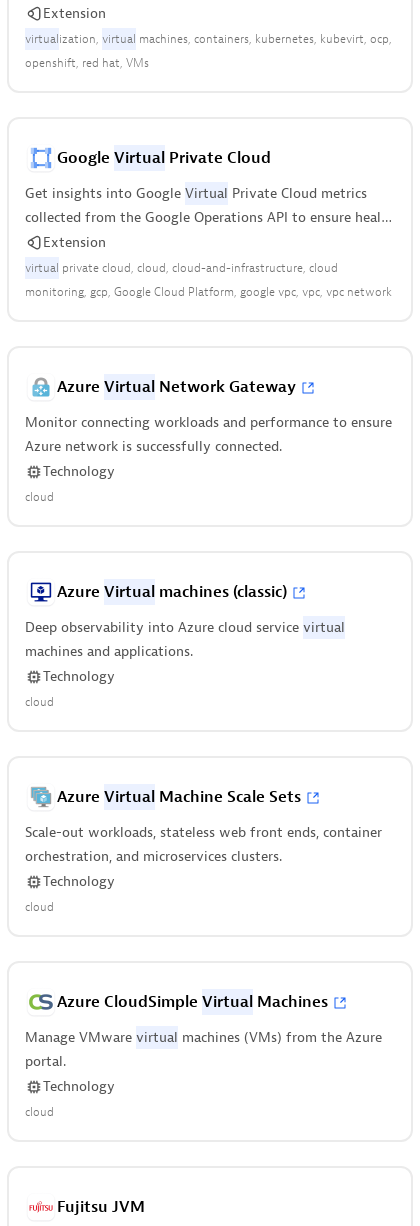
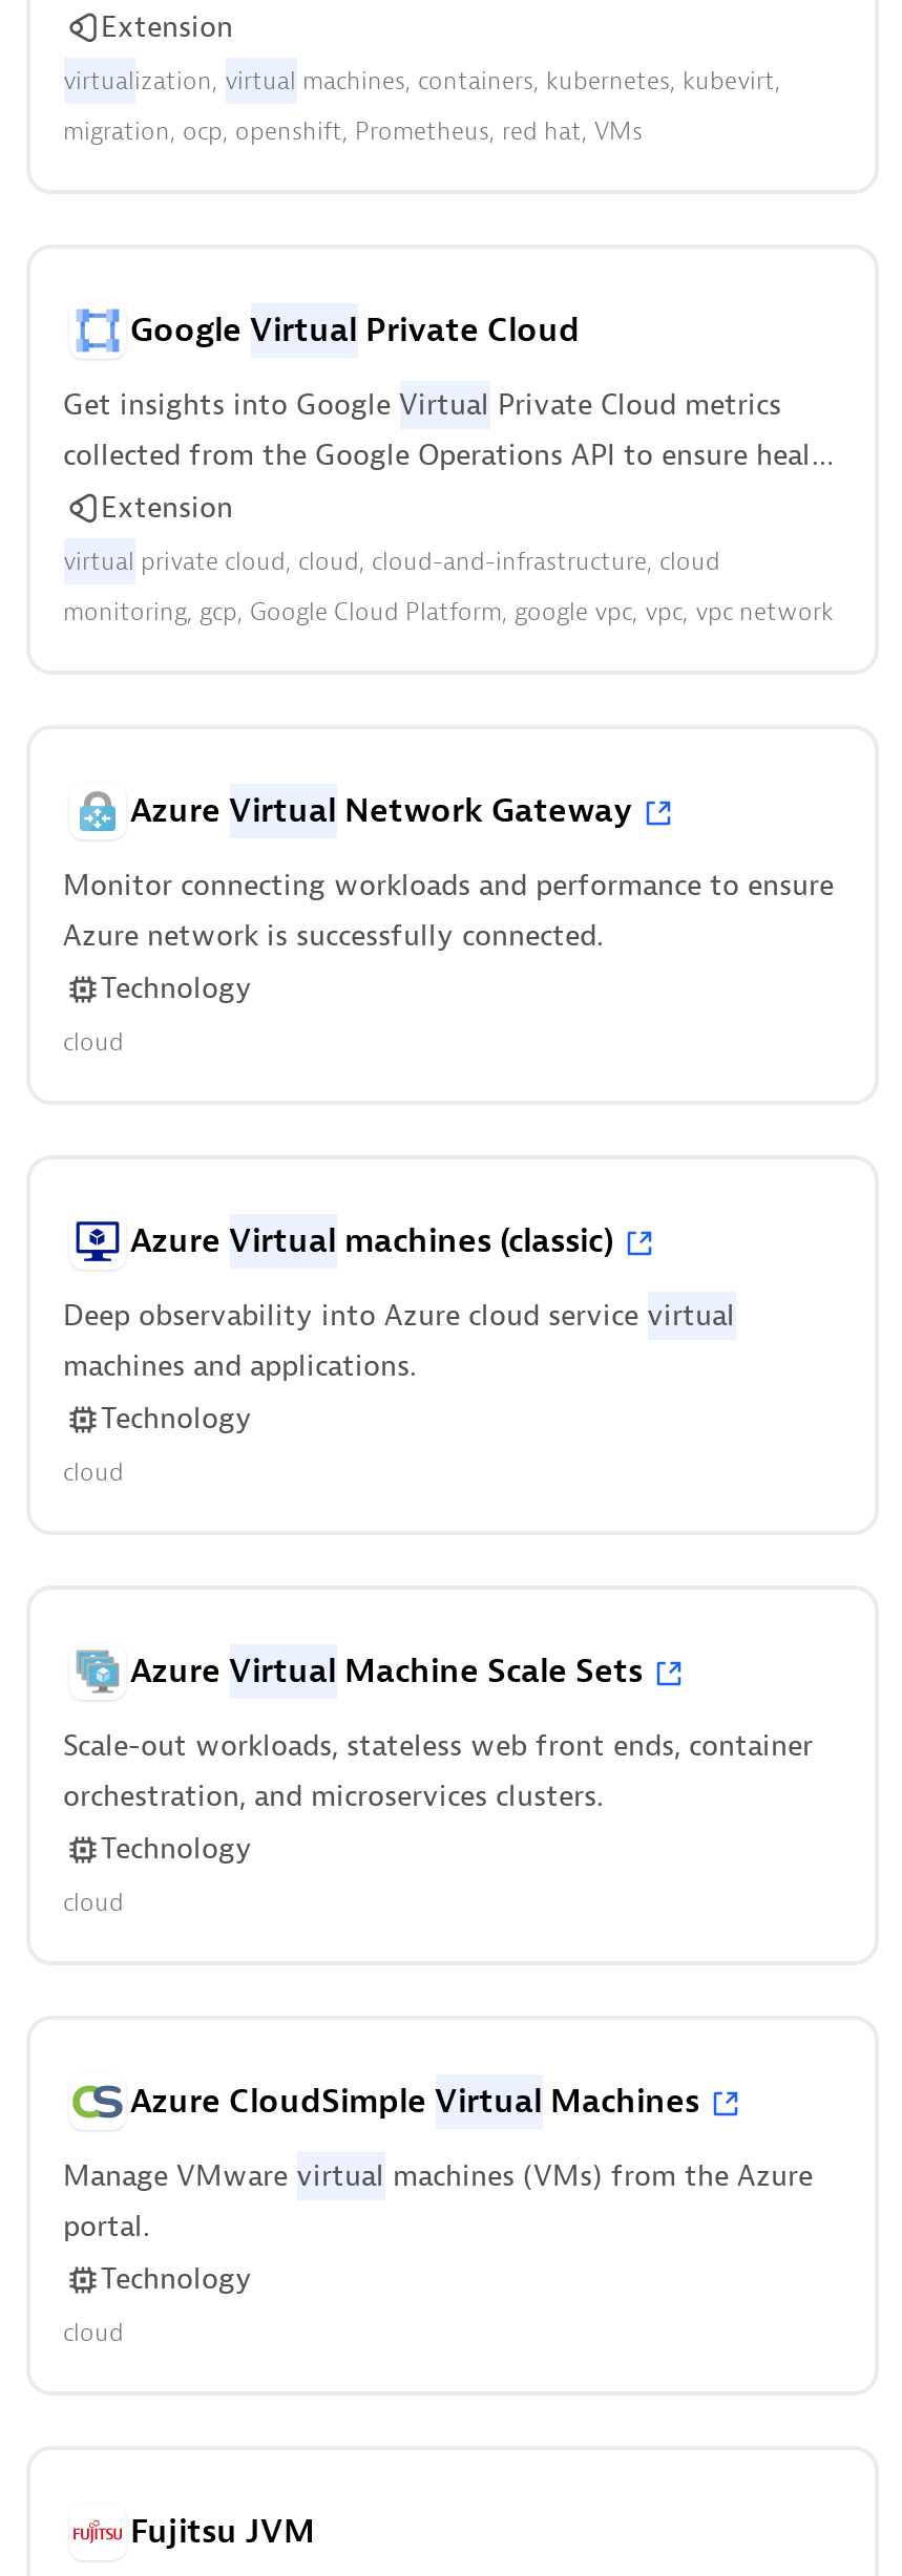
[24,31,388,47] virtualization virtual machines containers kubernetes kubevirt ocp -> [63,64,775,98] virtualization virtual machines containers kubernetes kubevirt
[24,55,148,71] openshift red hat VMs -> [63,114,643,148] migration ocp openshift Prometheus red hat VMs

